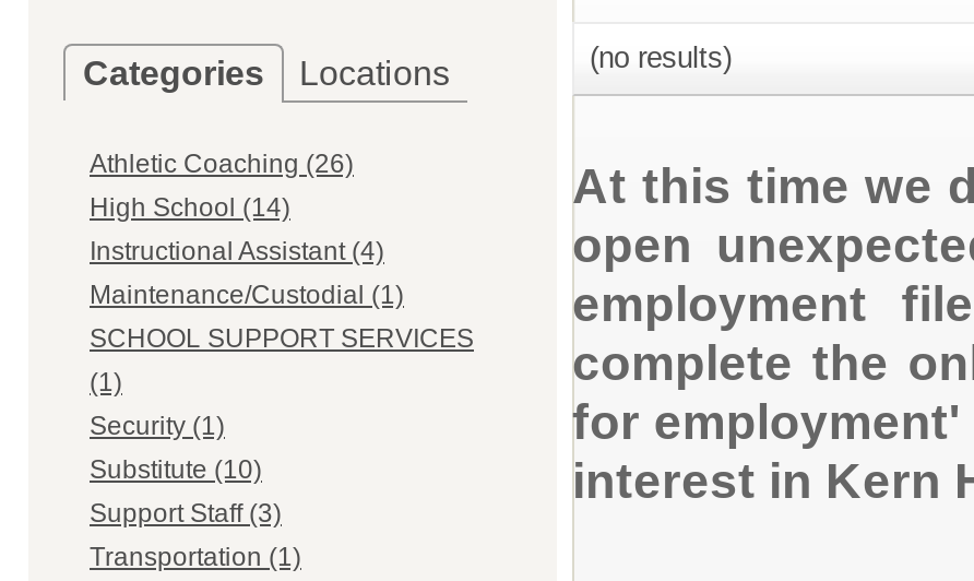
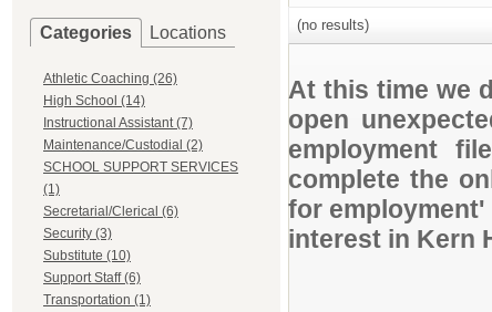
[90,236,384,266] Instructional Assistant (4) -> [43,115,193,131] Instructional Assistant (7)
[90,280,404,310] Maintenance/Custodial (1) -> [43,137,203,153] Maintenance/Custodial (2)
[90,411,225,441] Security (1) -> [43,204,178,241] Secretarial/Clerical (6) | Security (3)
[90,498,282,529] Support Staff (3) -> [43,270,141,285] Support Staff (6)

